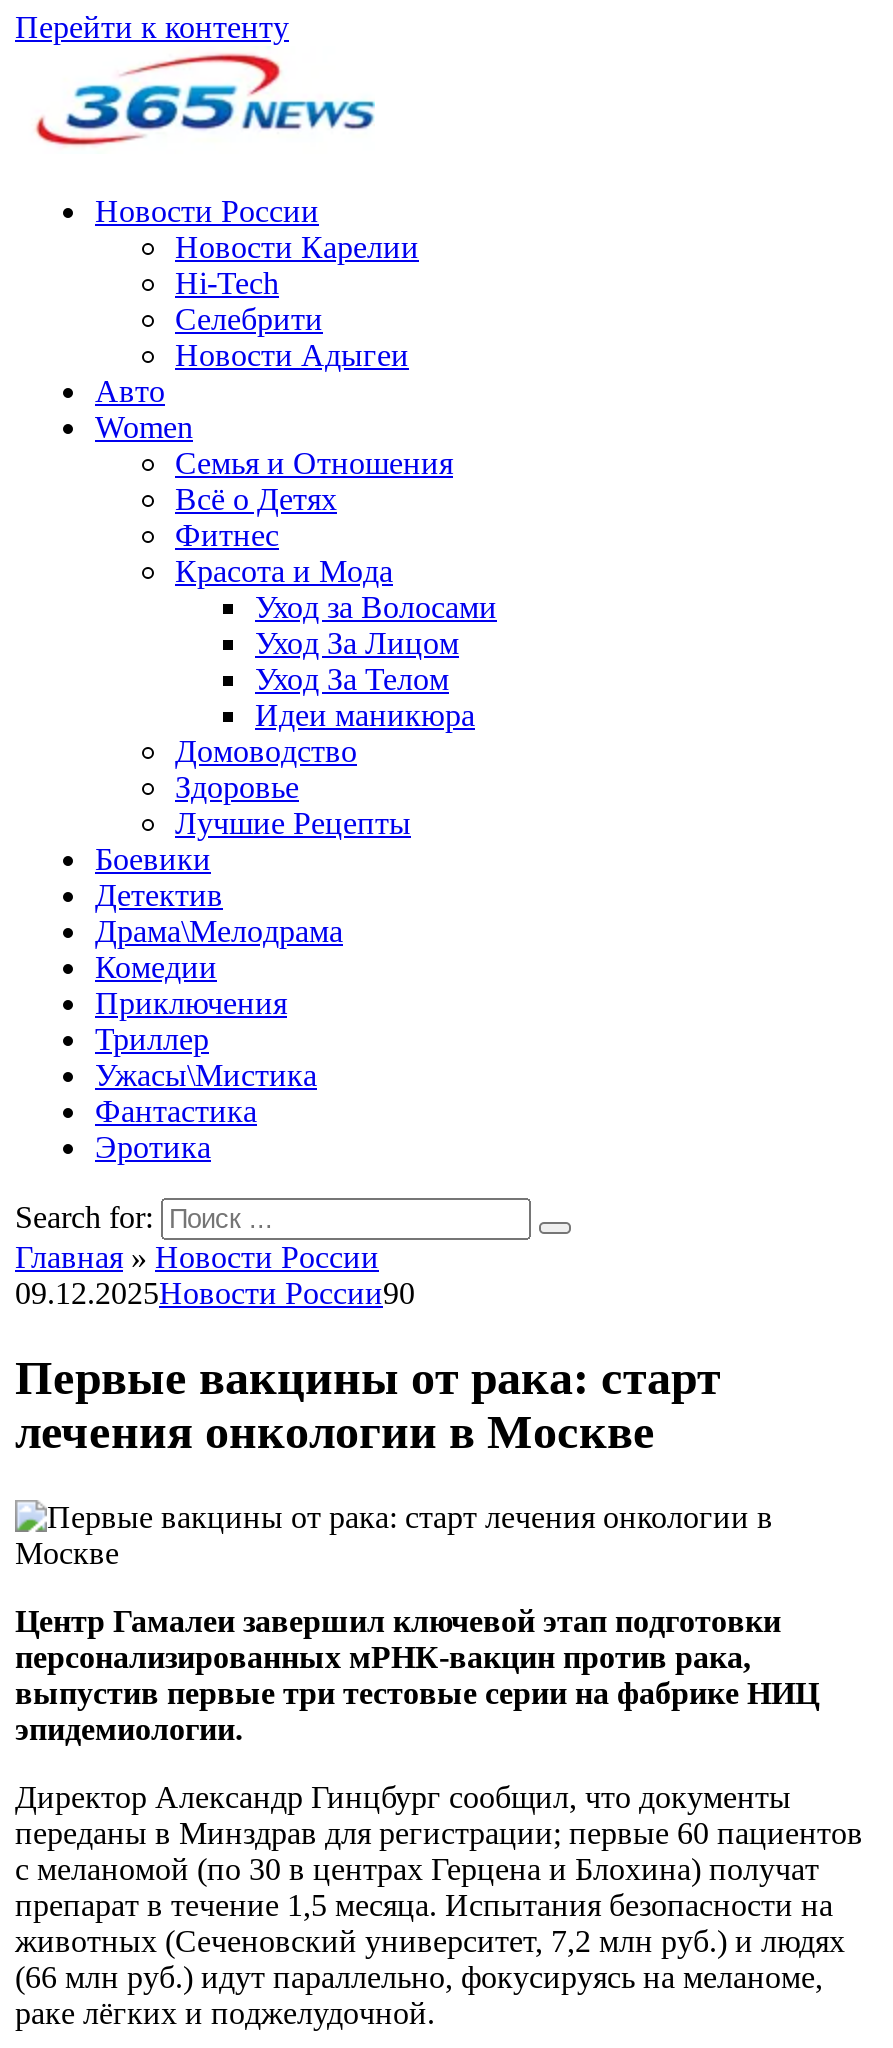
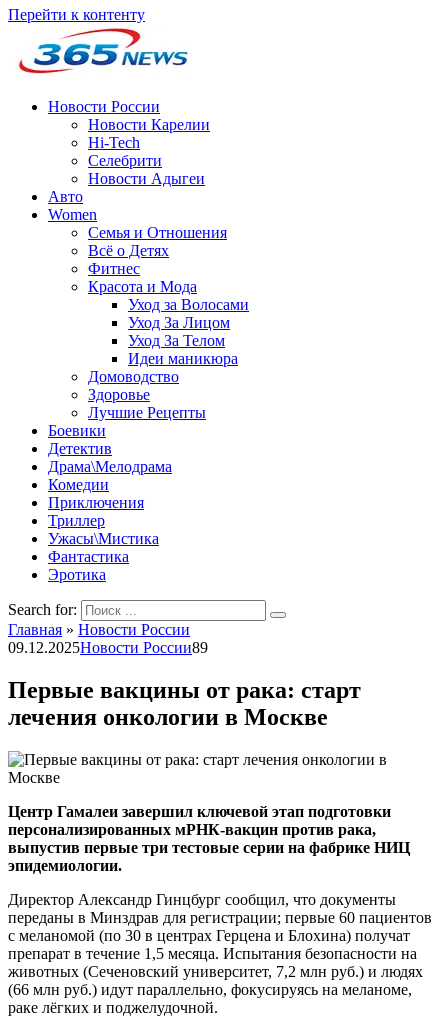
[15,1276,415,1310] 09.12.2025Новости России90 -> [8,639,208,656] 09.12.2025Новости России89

